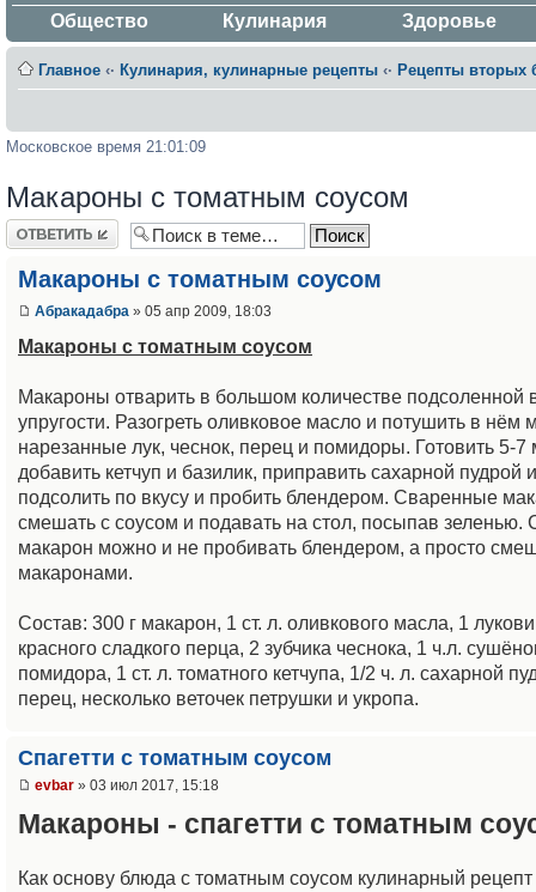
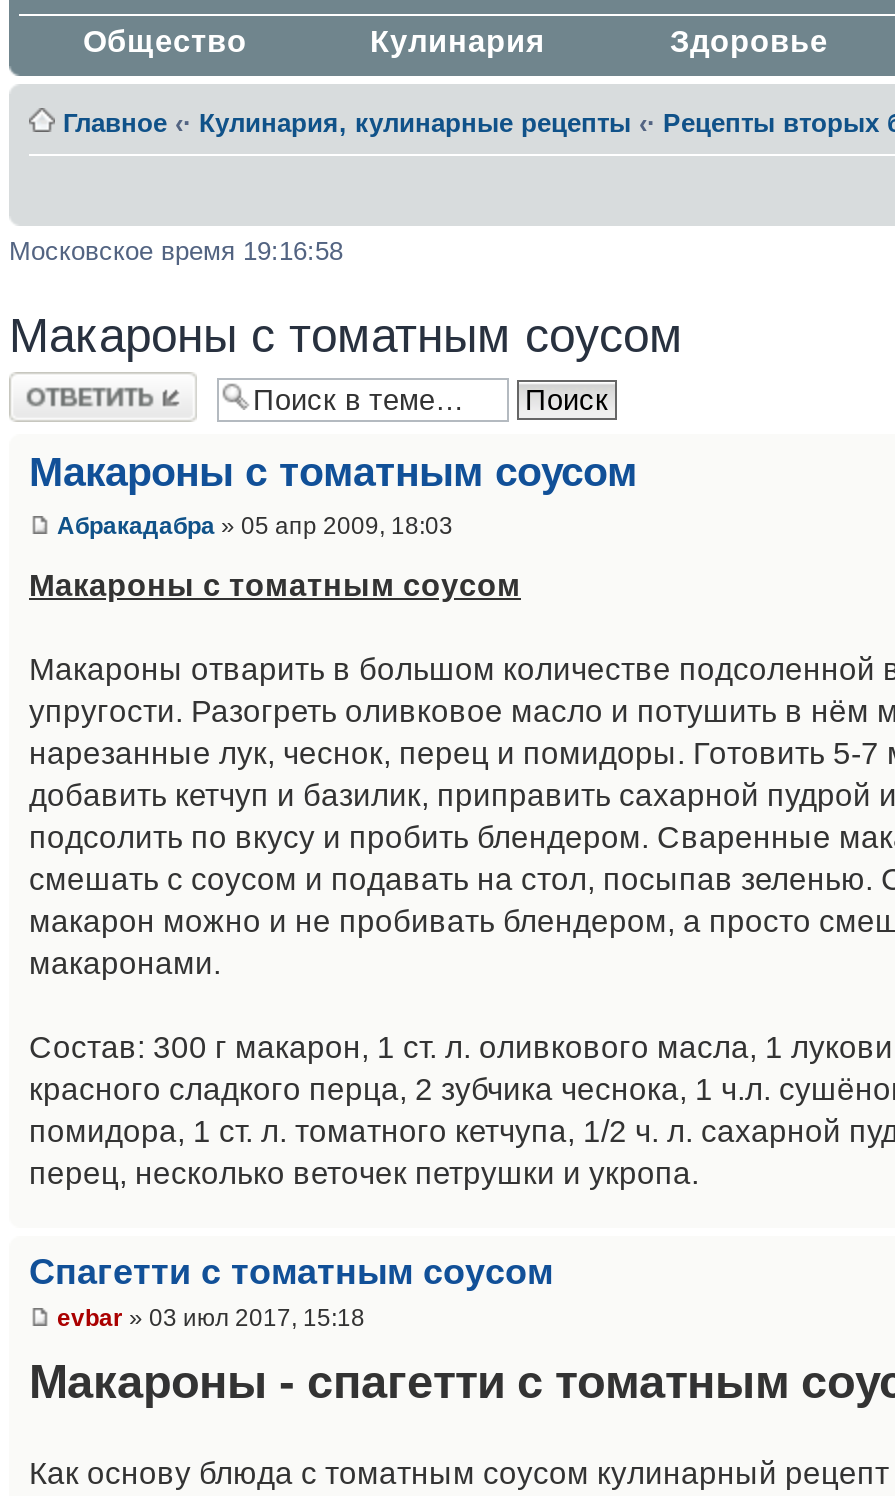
[6,137,206,155] Московское время 21:01:09 -> [9,236,343,266] Московское время 19:16:58

